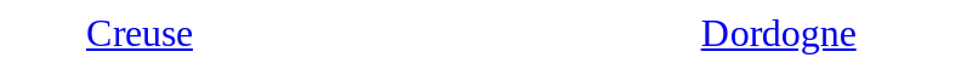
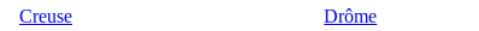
[701,11,856,52] Dordogne -> [324,5,377,26] Drôme

